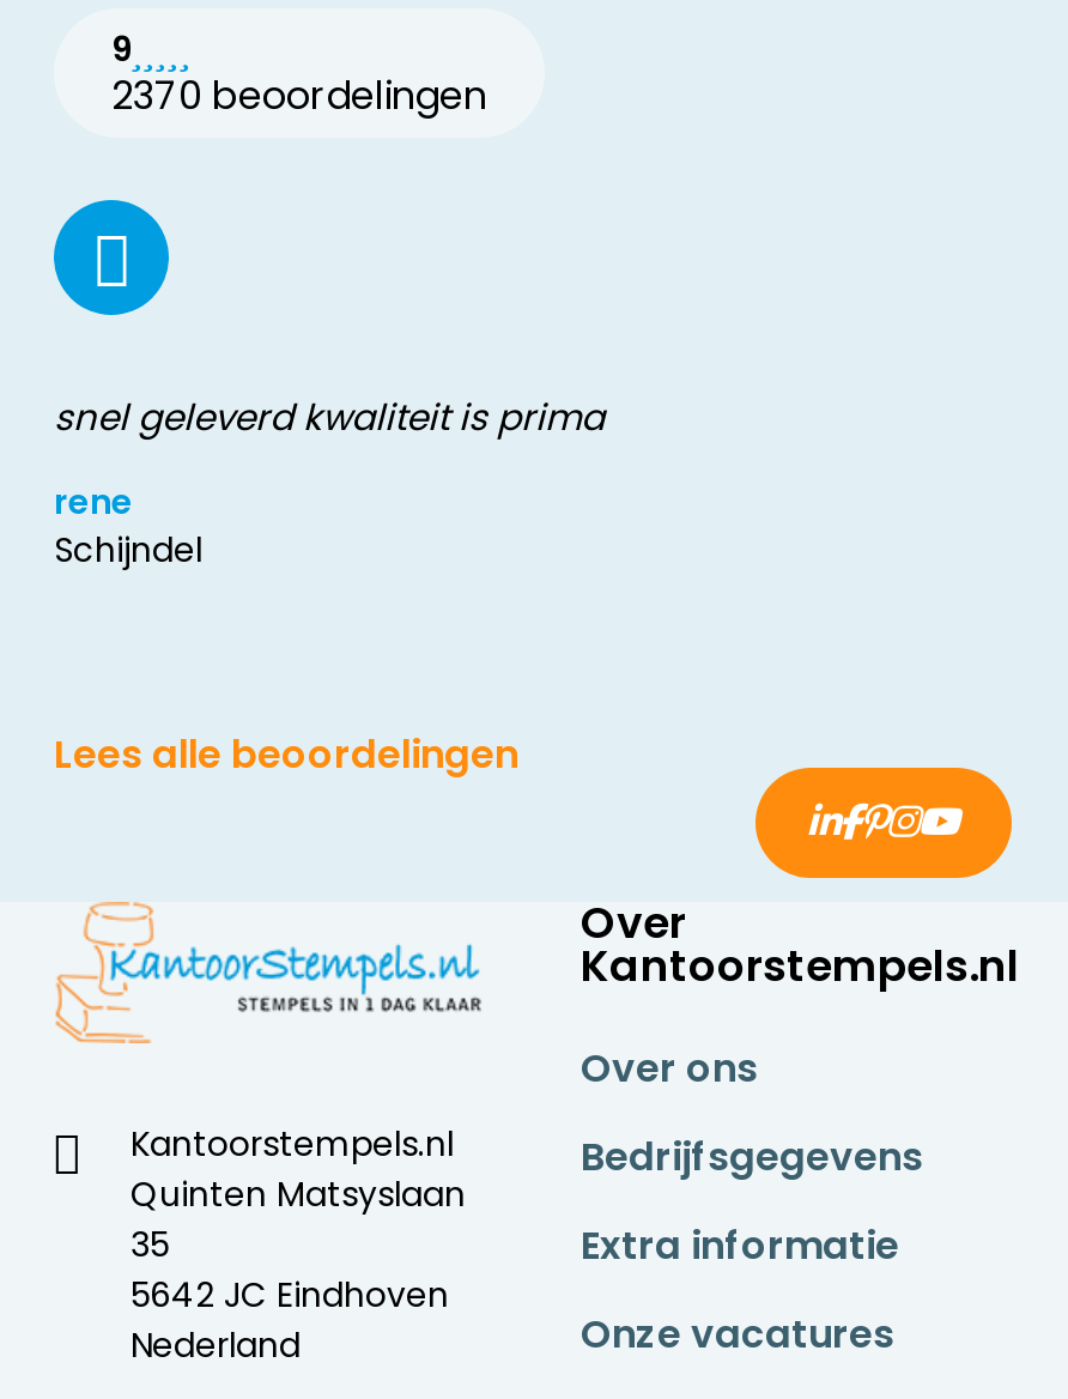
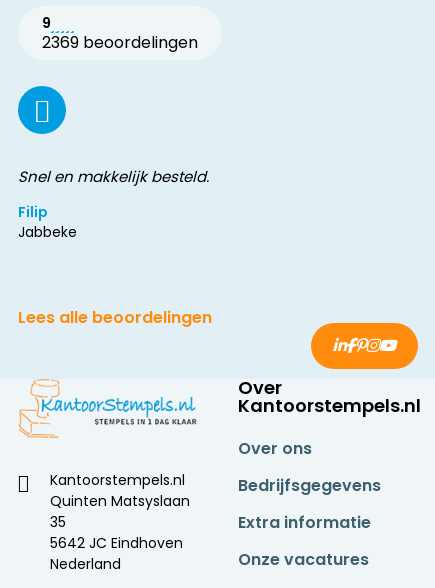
[111,69,487,124] 2370 beoordelingen -> [42,31,198,54] 2369 beoordelingen
[54,393,605,443] snel geleverd kwaliteit is prima -> [18,166,209,187] Snel en makkelijk besteld.
[54,479,202,575] rene | Schijndel -> [18,202,77,242] Filip | Jabbeke

